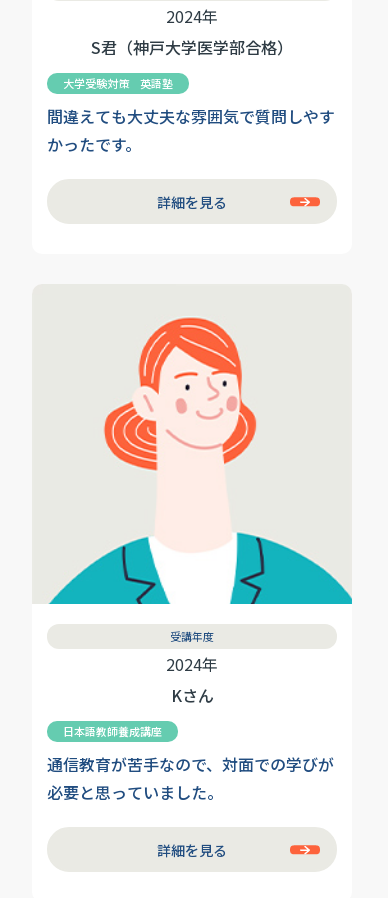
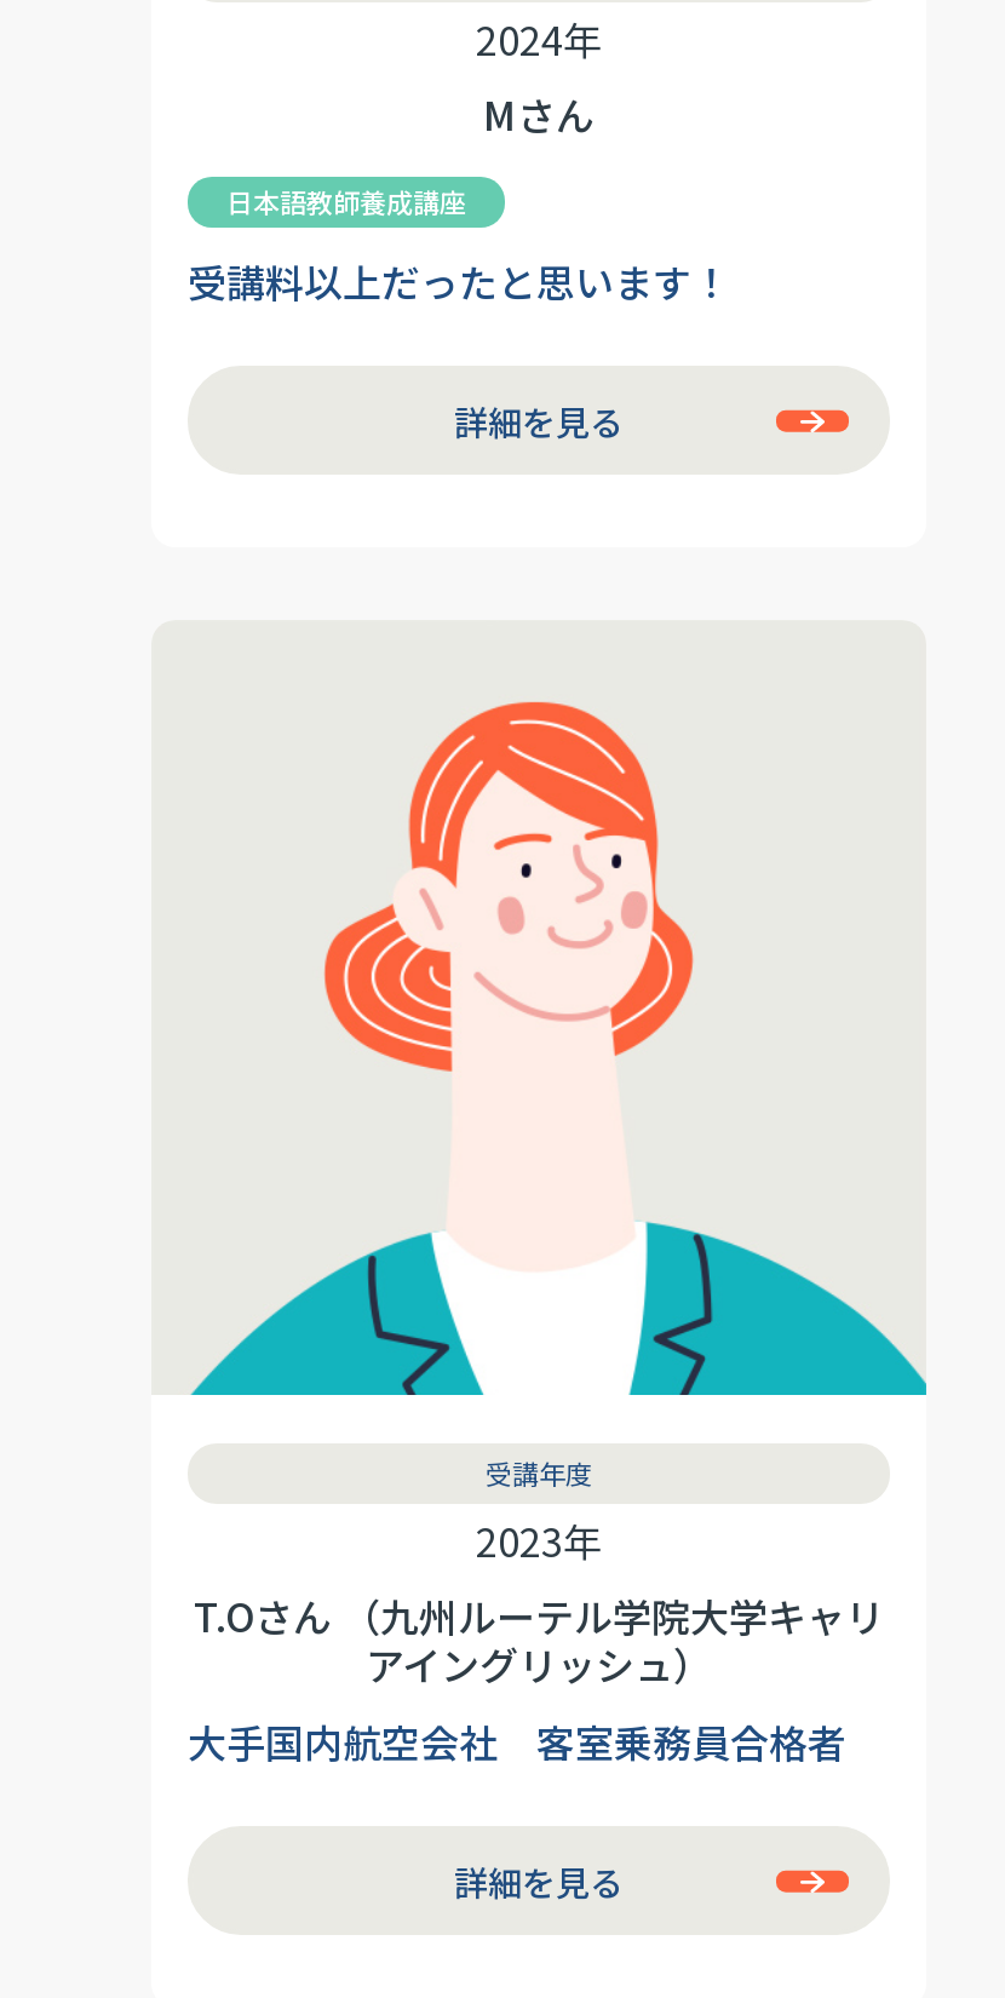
[91,35,293,59] S君（神戸大学医学部合格） -> [483,85,595,144] Mさん
[63,75,173,91] 大学受験対策 英語塾 -> none
[47,104,335,156] 間違えても大丈夫な雰囲気で質問しやす | かったです。 -> [188,253,730,311] 受講料以上だったと思います！
[47,652,334,804] 2024年 | Kさん | 通信教育が苦手なので、対面での学びが | 必要と思っていました。 -> [188,1512,884,1771] 2023年 | T.Oさん （九州ルーテル学院大学キャリ | アイングリッシュ） | 大手国内航空会社 客室乗務員合格者
moved [63,723,162,739] -> [226,182,466,221]: 日本語教師養成講座

